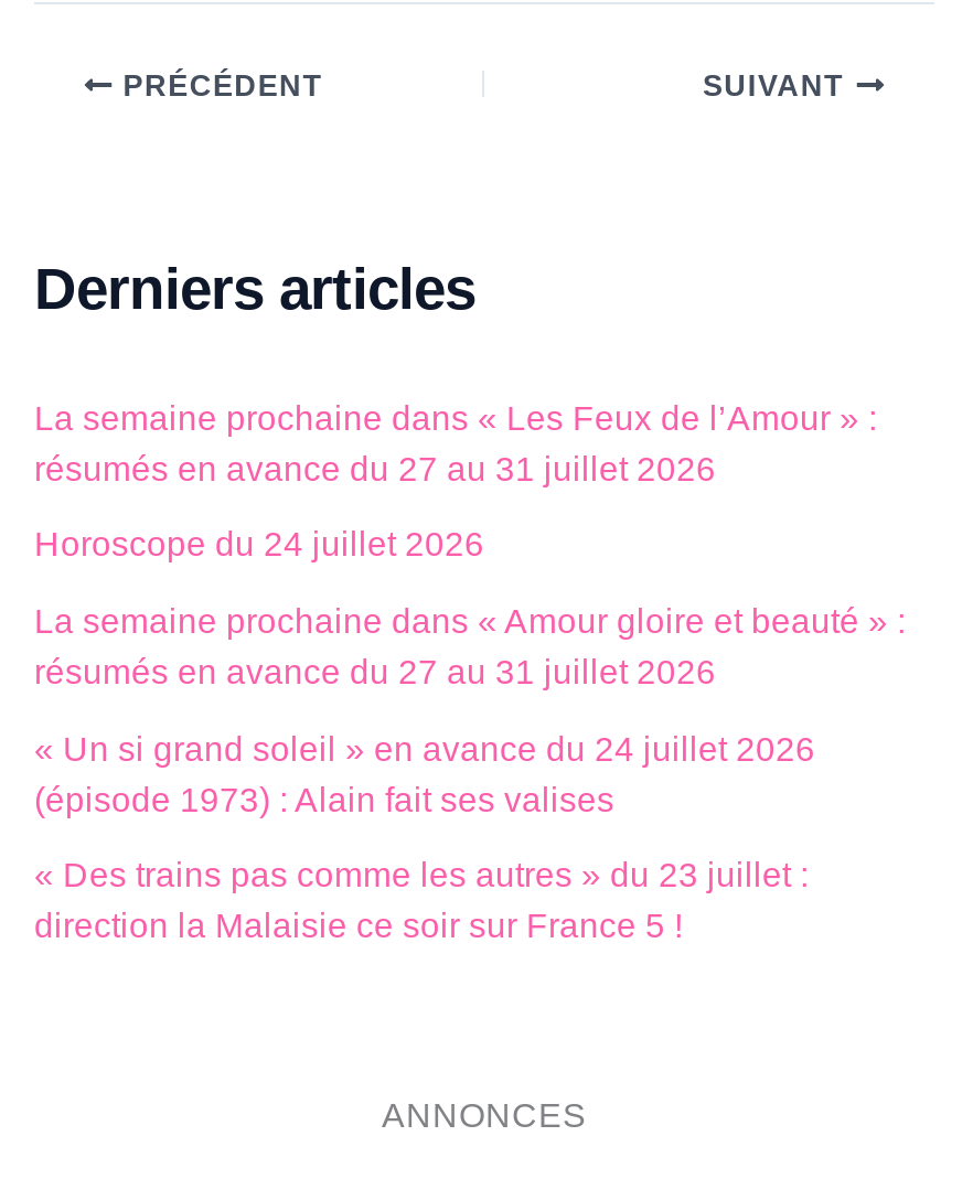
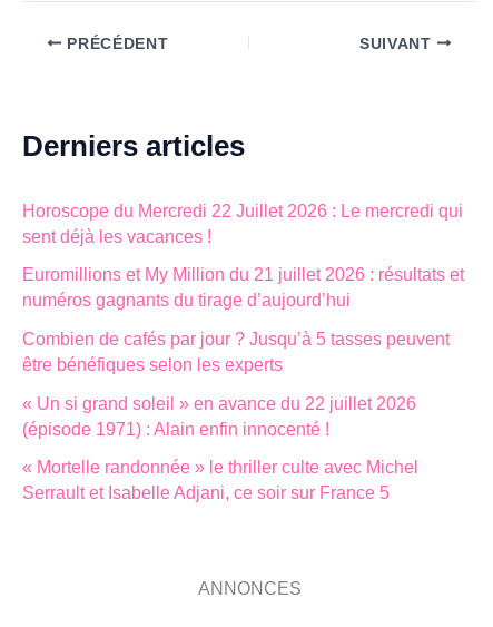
[34,399,877,487] La semaine prochaine dans « Les Feux de l’Amour » : | résumés en avance du 27 au 31 juillet 2026 -> [22,201,463,246] Horoscope du Mercredi 22 Juillet 2026 : Le mercredi qui | sent déjà les vacances !
[34,526,484,563] Horoscope du 24 juillet 2026 -> [22,266,464,310] Euromillions et My Million du 21 juillet 2026 : résultats et | numéros gagnants du tirage d’aujourd’hui
[34,602,906,690] La semaine prochaine dans « Amour gloire et beauté » : | résumés en avance du 27 au 31 juillet 2026 -> [22,330,450,374] Combien de cafés par jour ? Jusqu’à 5 tasses peuvent | être bénéfiques selon les experts
[34,729,815,818] « Un si grand soleil » en avance du 24 juillet 2026 | (épisode 1973) : Alain fait ses valises -> [22,394,416,438] « Un si grand soleil » en avance du 22 juillet 2026 | (épisode 1971) : Alain enfin innocenté !
[34,857,809,945] « Des trains pas comme les autres » du 23 juillet : | direction la Malaisie ce soir sur France 5 ! -> [22,458,418,503] « Mortelle randonnée » le thriller culte avec Michel | Serrault et Isabelle Adjani, ce soir sur France 5

